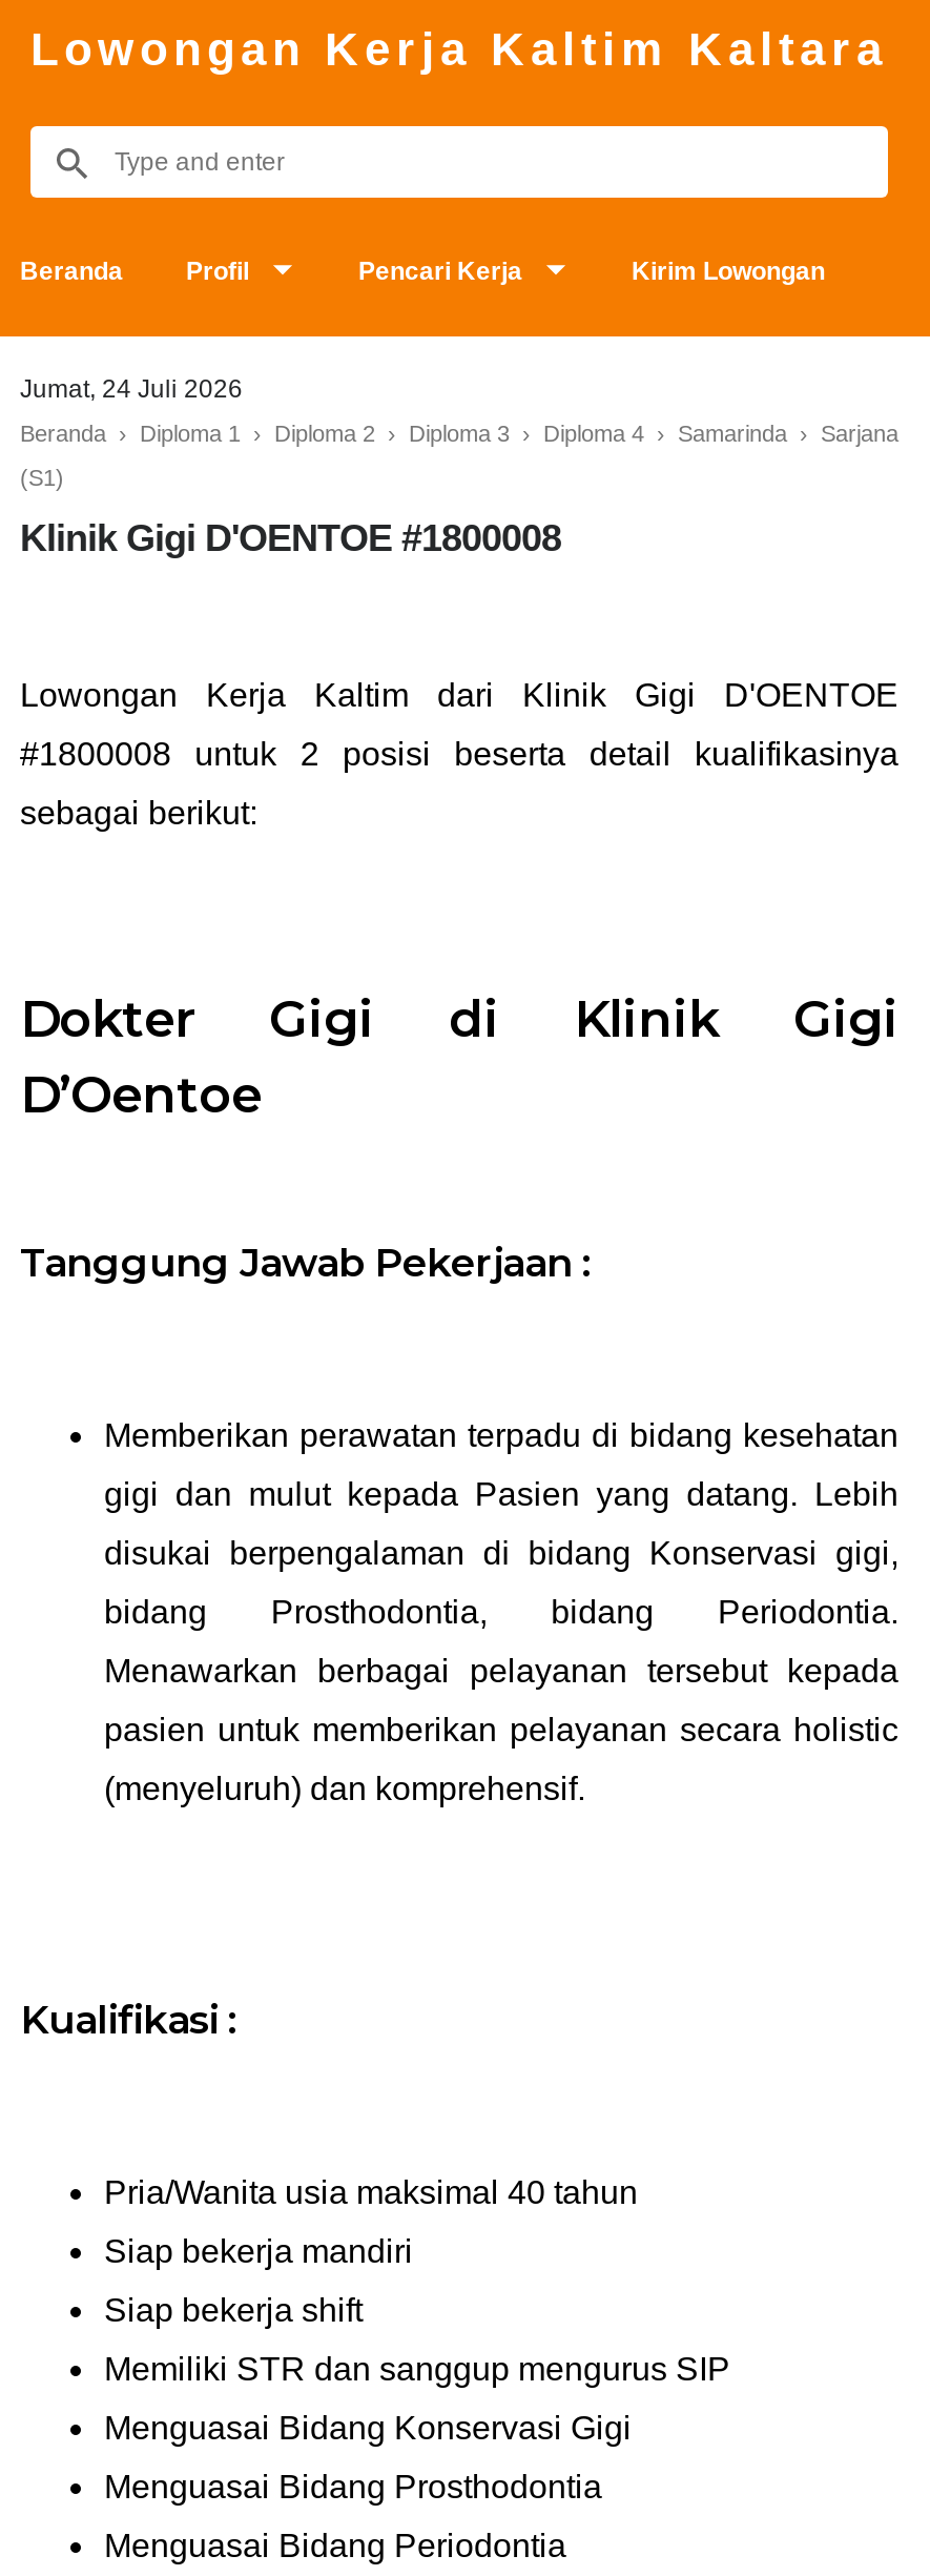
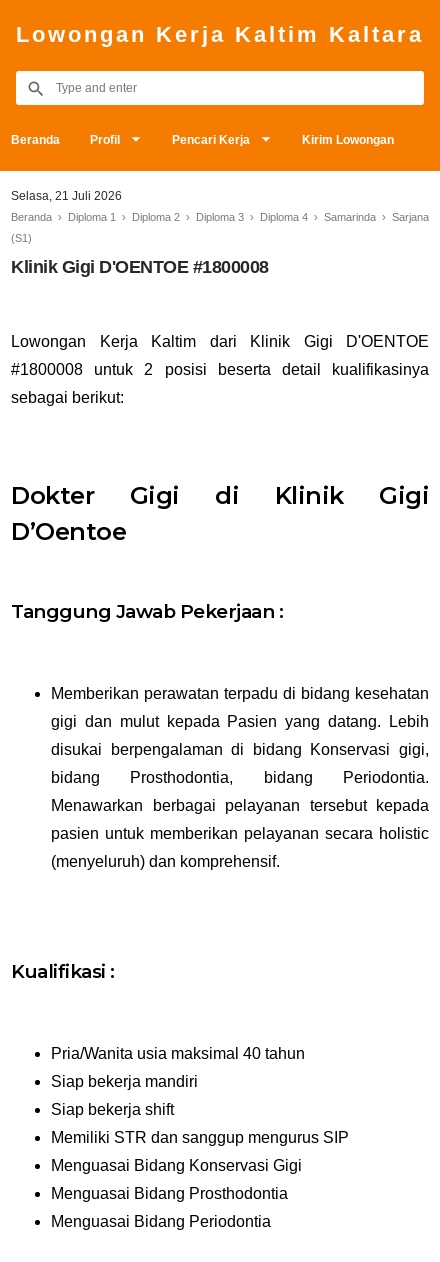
[20,374,243,404] Jumat, 24 Juli 2026 -> [11,189,122,203] Selasa, 21 Juli 2026

